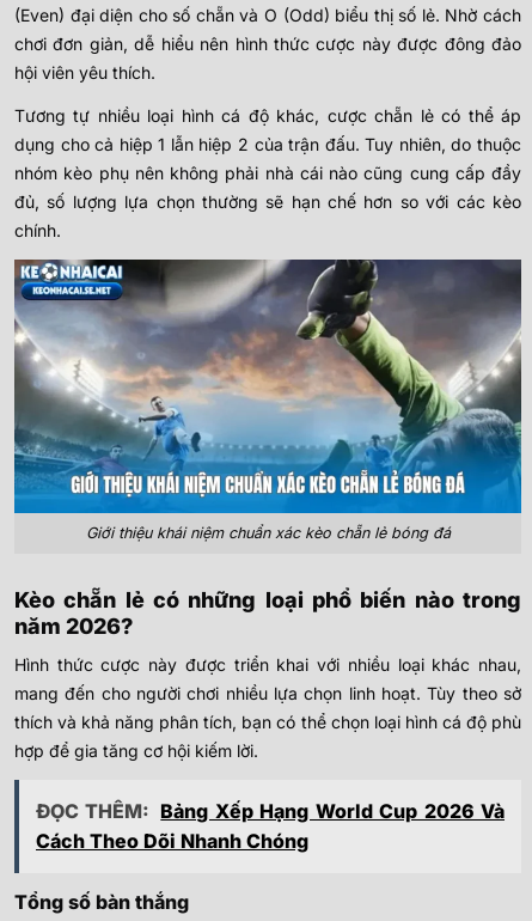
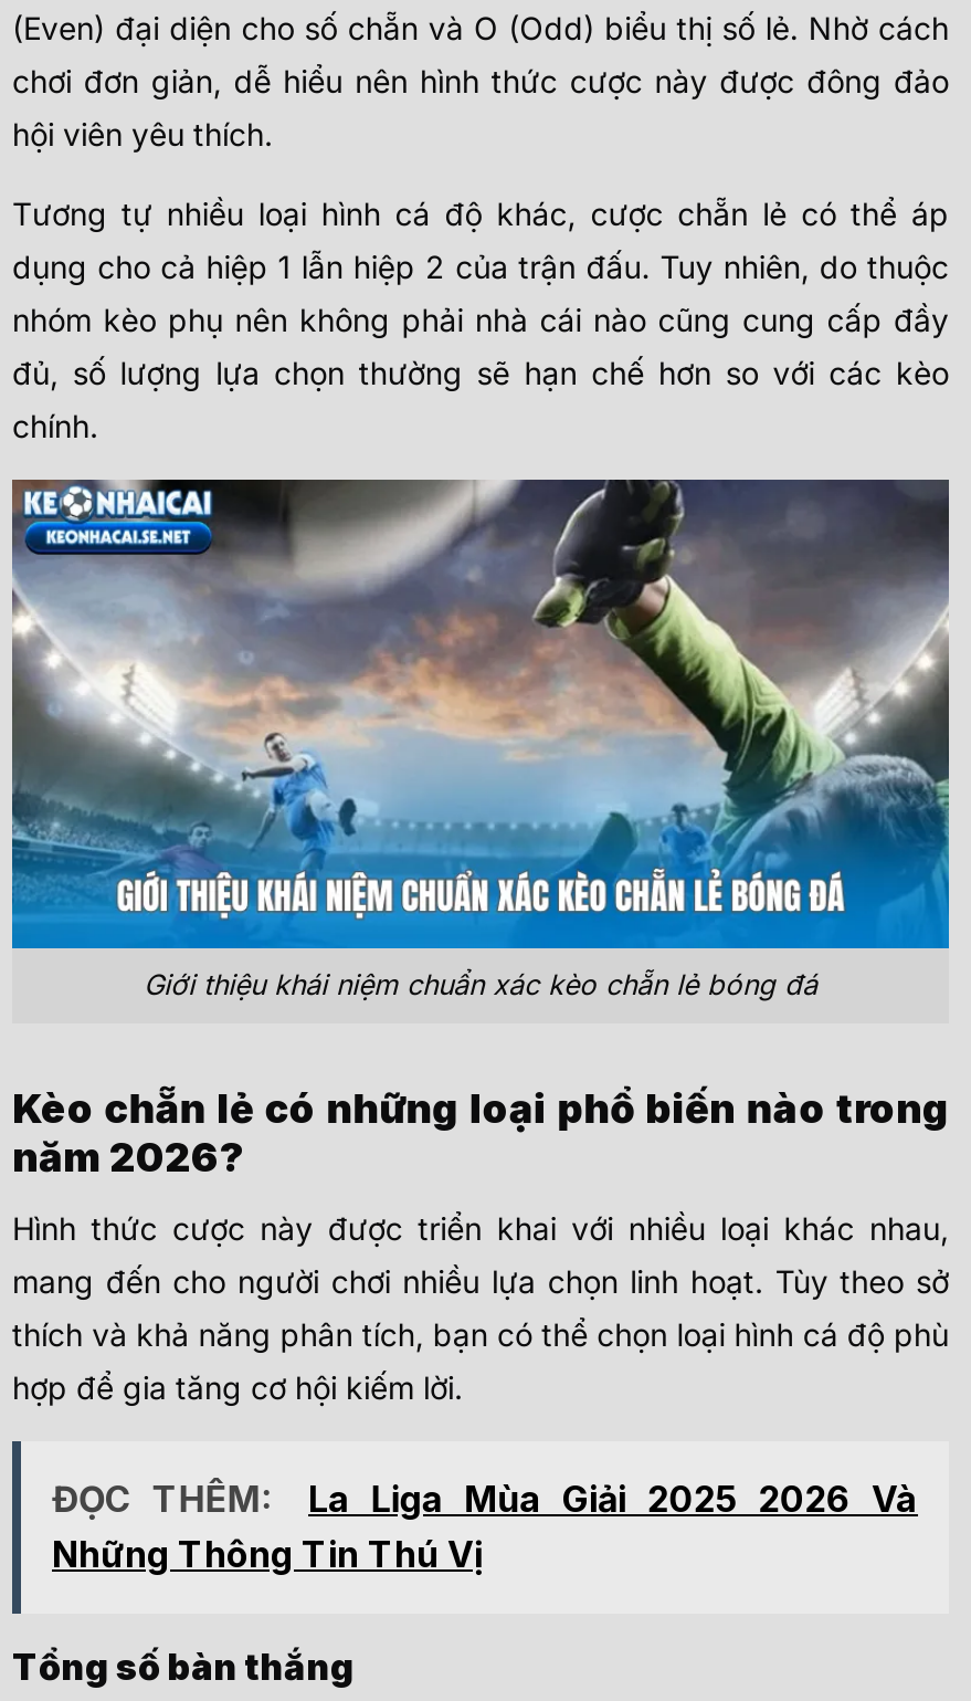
[36,799,505,853] ĐỌC THÊM: Bảng Xếp Hạng World Cup 2026 Và | Cách Theo Dõi Nhanh Chóng -> [52,1478,918,1577] ĐỌC THÊM: | La Liga Mùa Giải 2025 2026 Và | Những Thông Tin Thú Vị

